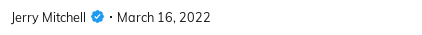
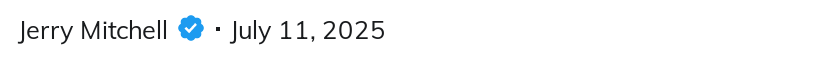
[11,9,211,25] Jerry Mitchell March 16, 2022 -> [18,13,386,45] Jerry Mitchell July 11, 2025

